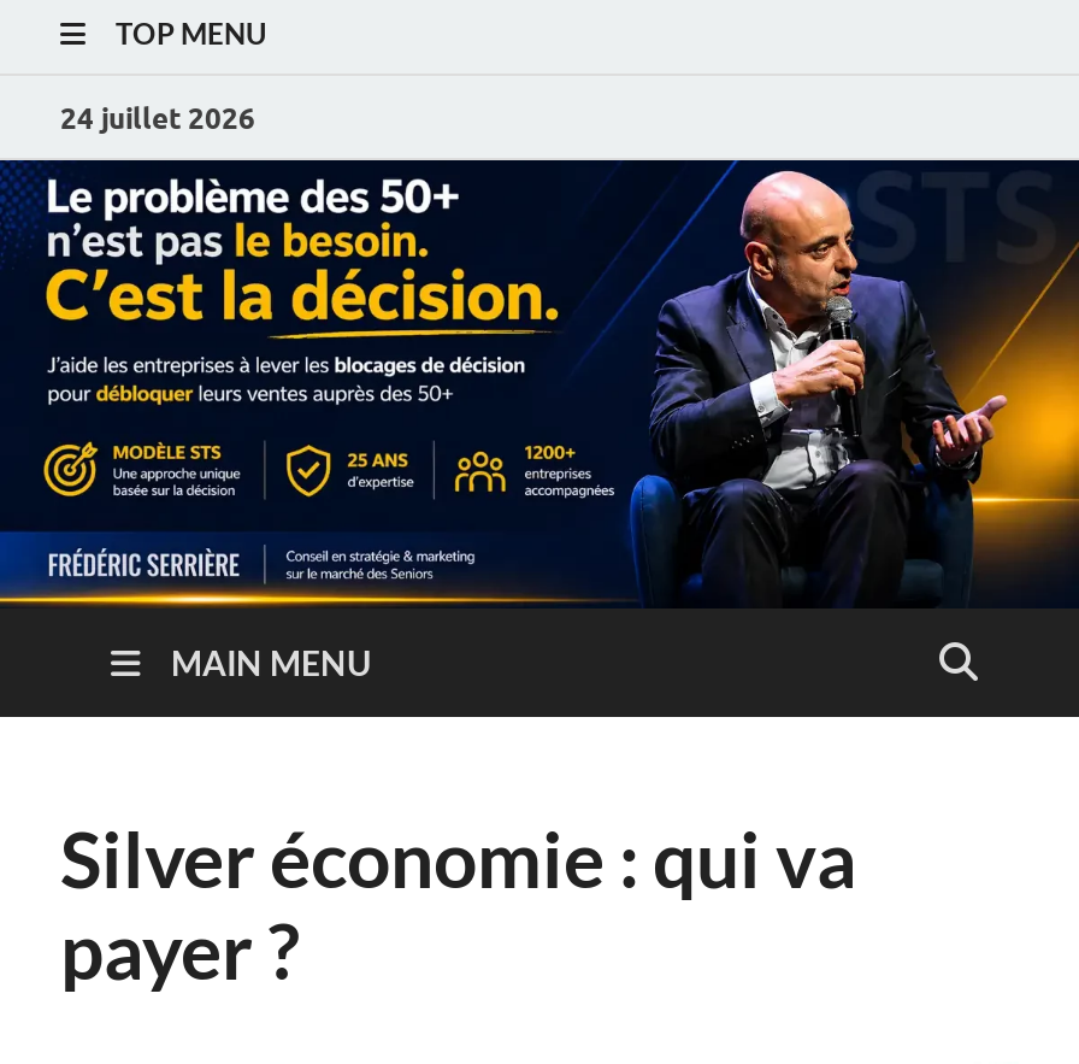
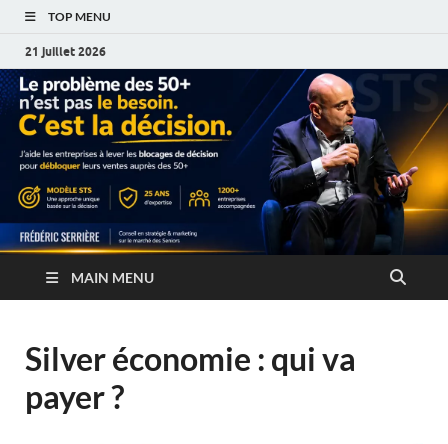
[60,99,255,135] 24 juillet 2026 -> [25,43,106,58] 21 juillet 2026

